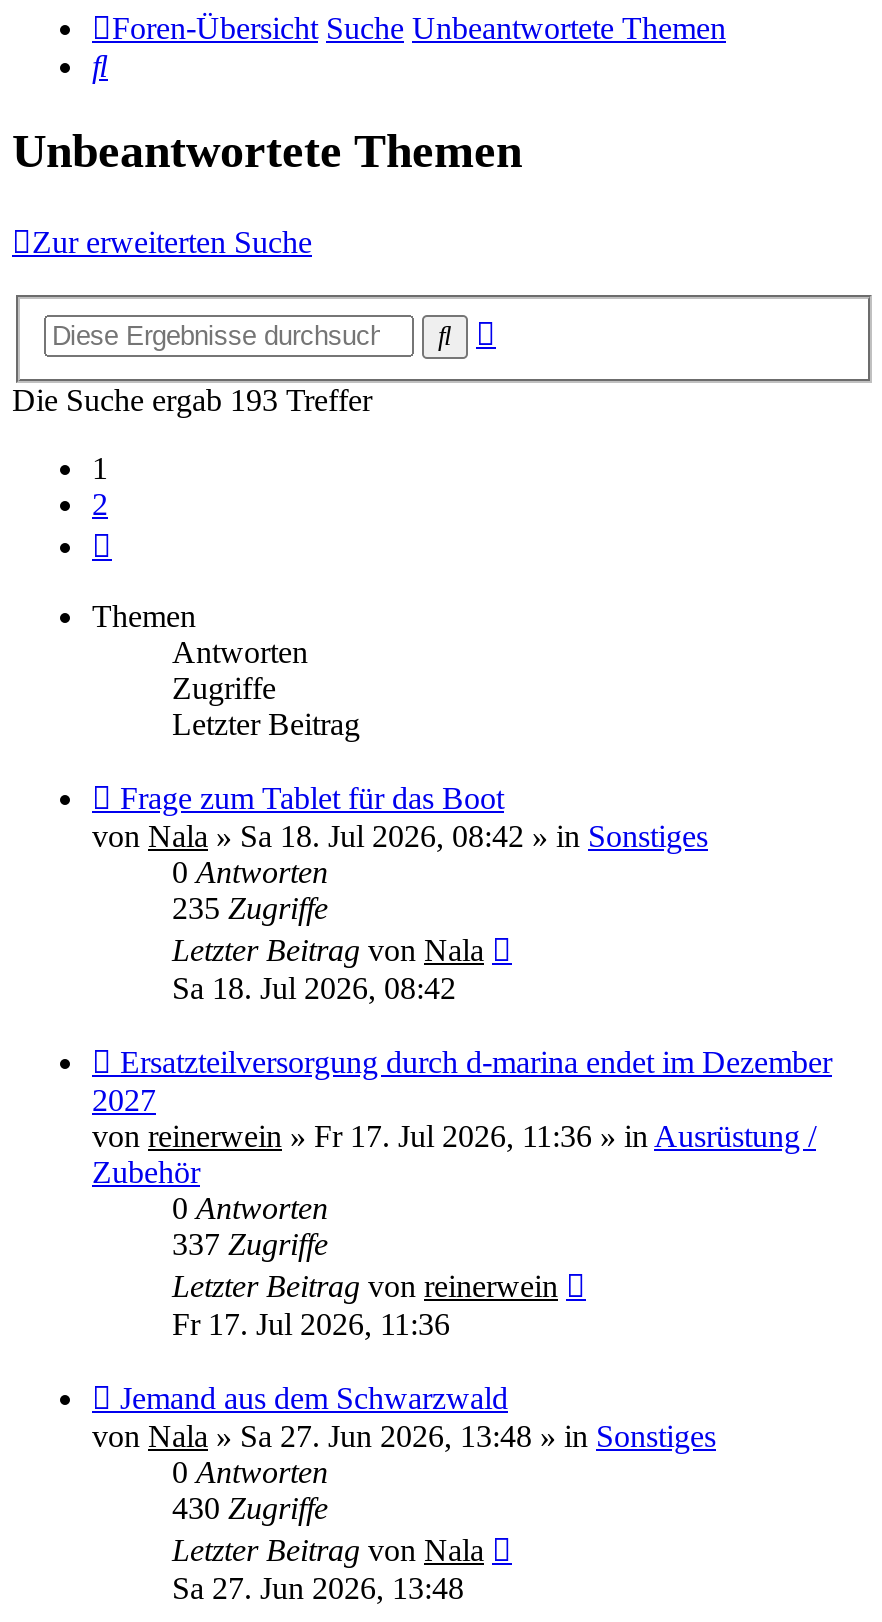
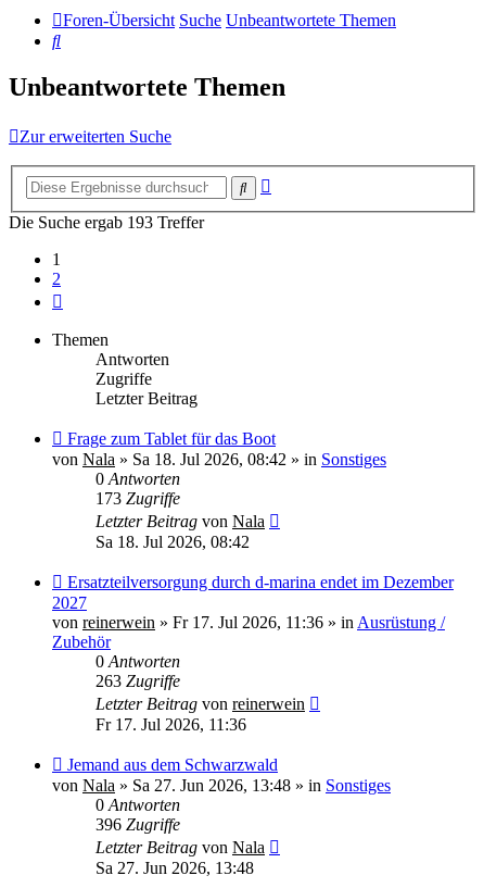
[172,891,328,925] 235 Zugriffe -> [95,489,180,507] 173 Zugriffe
[172,1227,328,1261] 337 Zugriffe -> [95,672,180,690] 263 Zugriffe
[172,1491,328,1525] 430 Zugriffe -> [95,815,180,834] 396 Zugriffe

